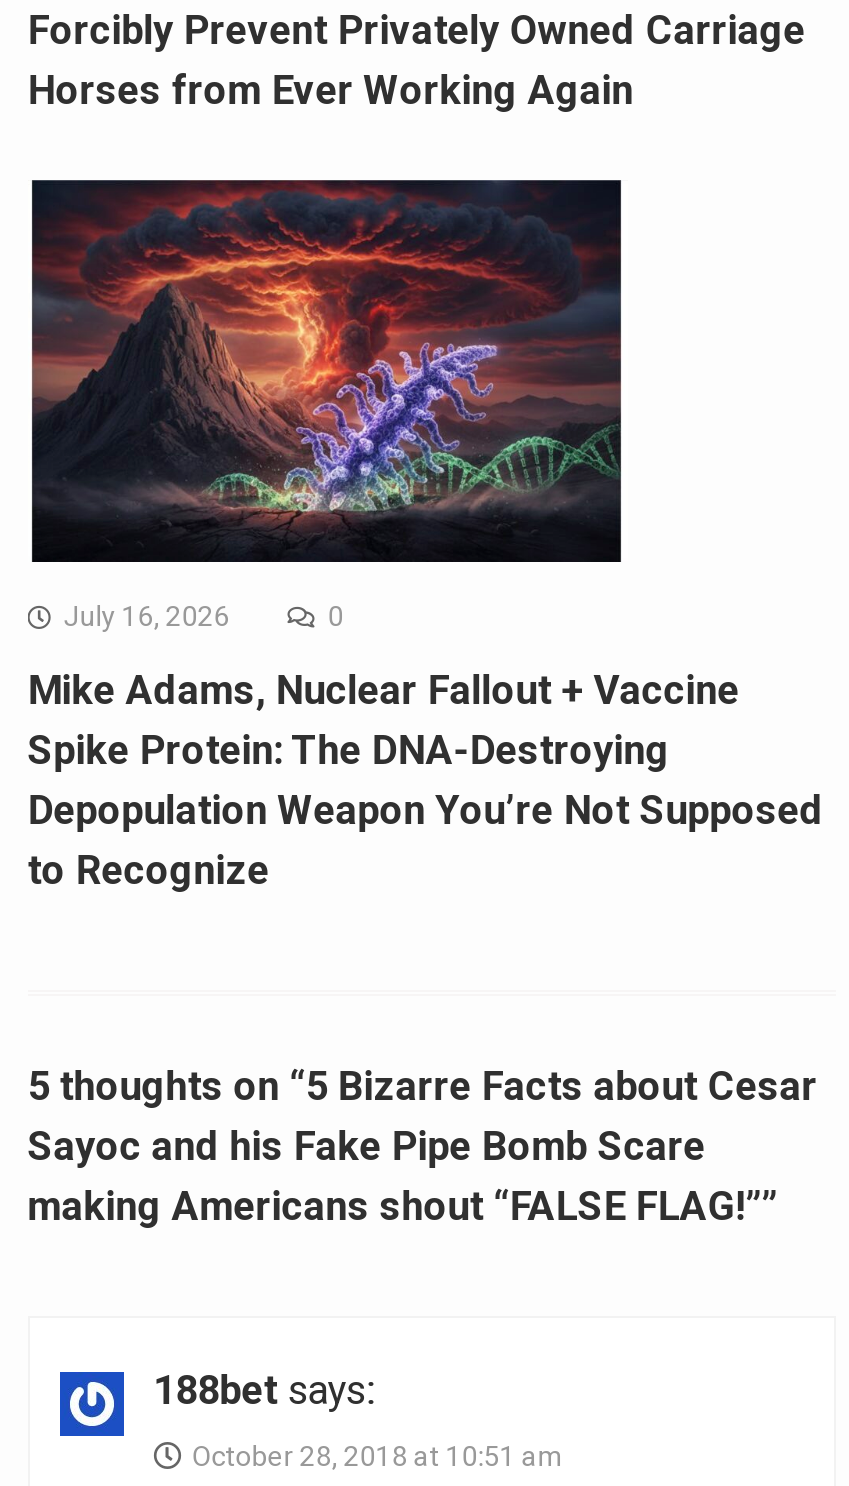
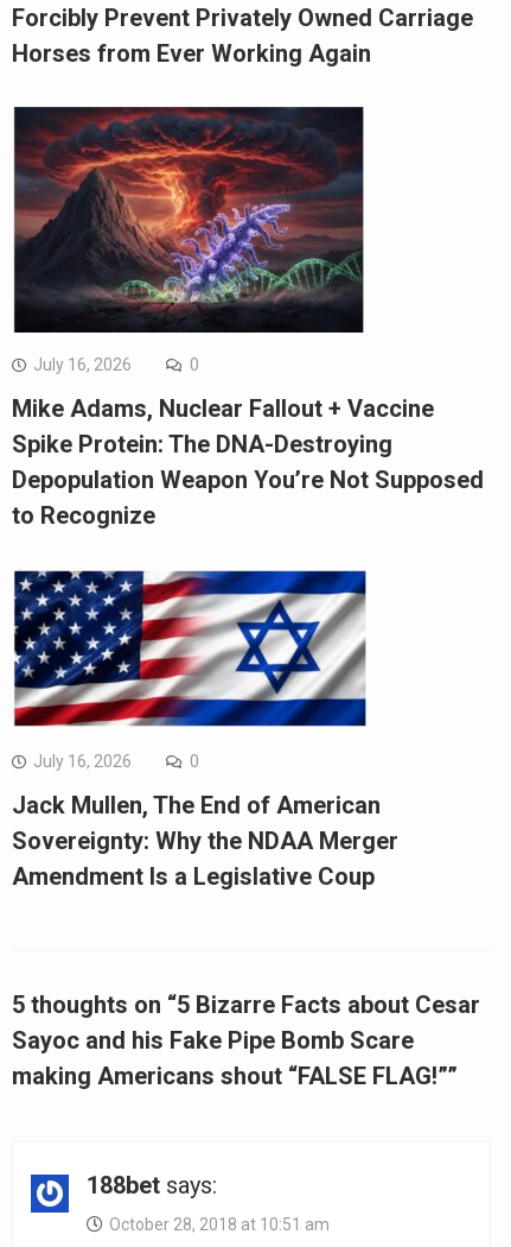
none -> [12,569,398,891] [image] | July 16, 2026 | 0 | Jack Mullen, The End of American | Sovereignty: Why the NDAA Merger | Amendment Is a Legislative Coup

